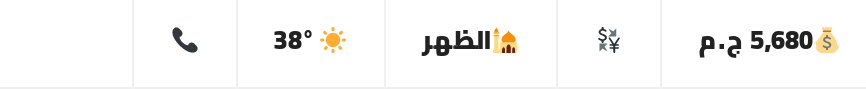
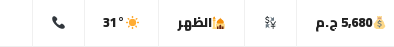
[274,15,318,63] 38° -> [103,10,125,34] 31°

